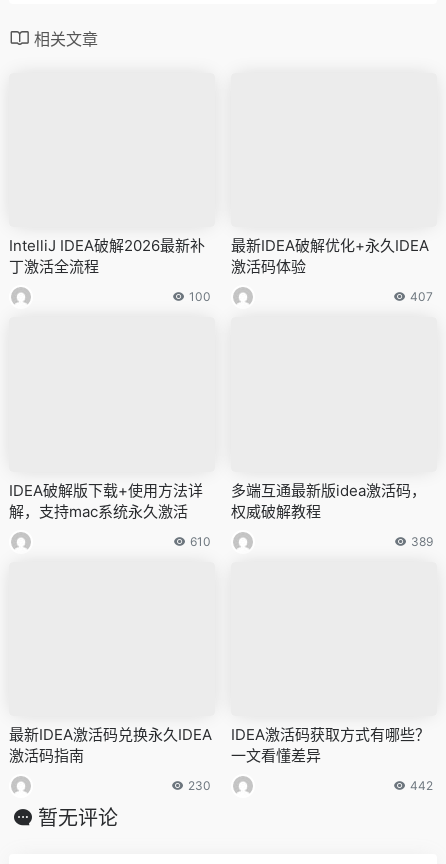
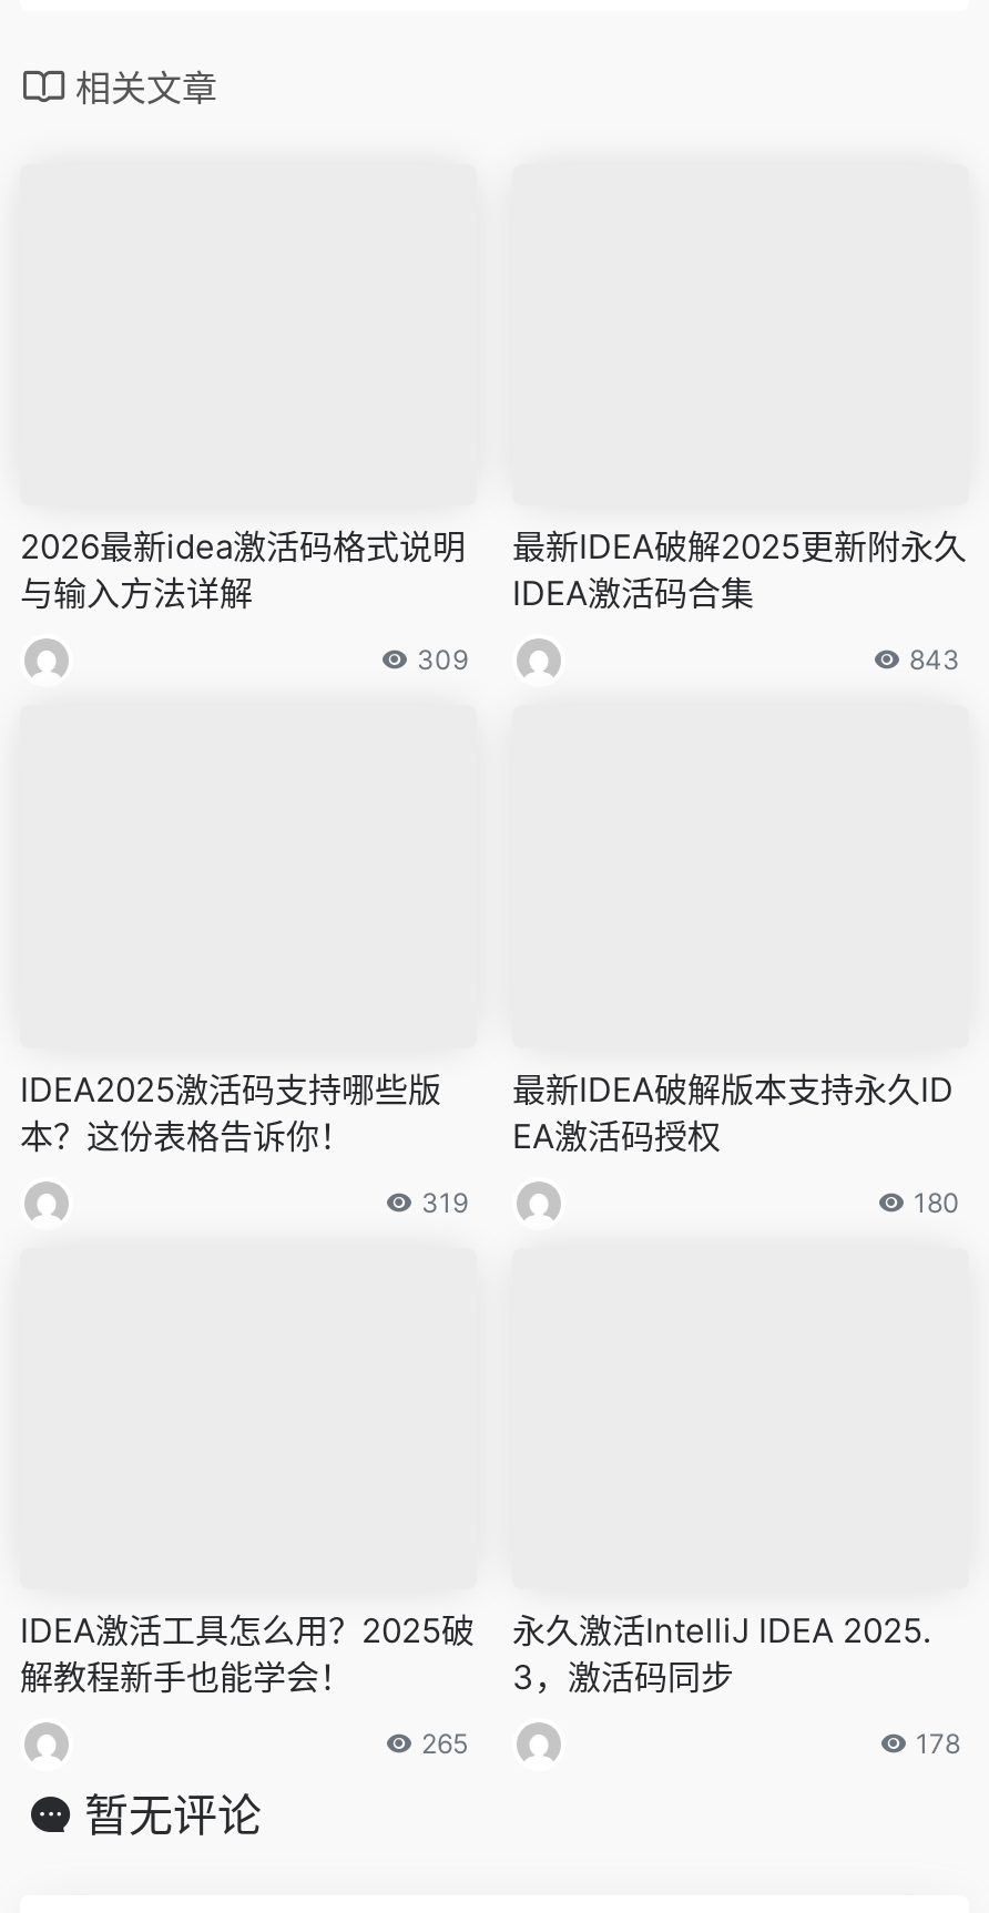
[9,236,205,276] IntelliJ IDEA破解2026最新补 | 丁激活全流程 -> [20,525,466,614] 2026最新idea激活码格式说明 | 与输入方法详解
[231,236,429,276] 最新IDEA破解优化+永久IDEA | 激活码体验 -> [512,525,967,614] 最新IDEA破解2025更新附永久 | IDEA激活码合集
[189,289,211,304] 100 -> [417,643,468,676] 309
[410,289,433,304] 407 -> [909,643,960,676] 843
[9,480,203,520] IDEA破解版下载+使用方法详 | 解，支持mac系统永久激活 -> [20,1067,441,1156] IDEA2025激活码支持哪些版 | 本？这份表格告诉你！
[231,480,426,520] 多端互通最新版idea激活码， | 权威破解教程 -> [512,1067,954,1156] 最新IDEA破解版本支持永久ID | EA激活码授权
[190,533,211,548] 610 -> [421,1185,468,1218] 319
[411,533,433,548] 389 -> [914,1185,960,1218] 180
[9,725,212,765] 最新IDEA激活码兑换永久IDEA | 激活码指南 -> [20,1609,475,1698] IDEA激活工具怎么用？2025破 | 解教程新手也能学会！
[231,725,430,765] IDEA激活码获取方式有哪些？ | 一文看懂差异 -> [512,1609,931,1698] 永久激活IntelliJ IDEA 2025. | 3，激活码同步
[188,778,211,793] 230 -> [421,1727,468,1760] 265
[410,778,433,793] 442 -> [916,1727,960,1760] 178

